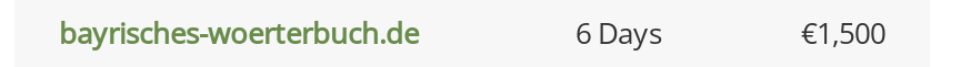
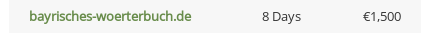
[575,12,662,52] 6 Days -> [261,6,300,24] 8 Days

